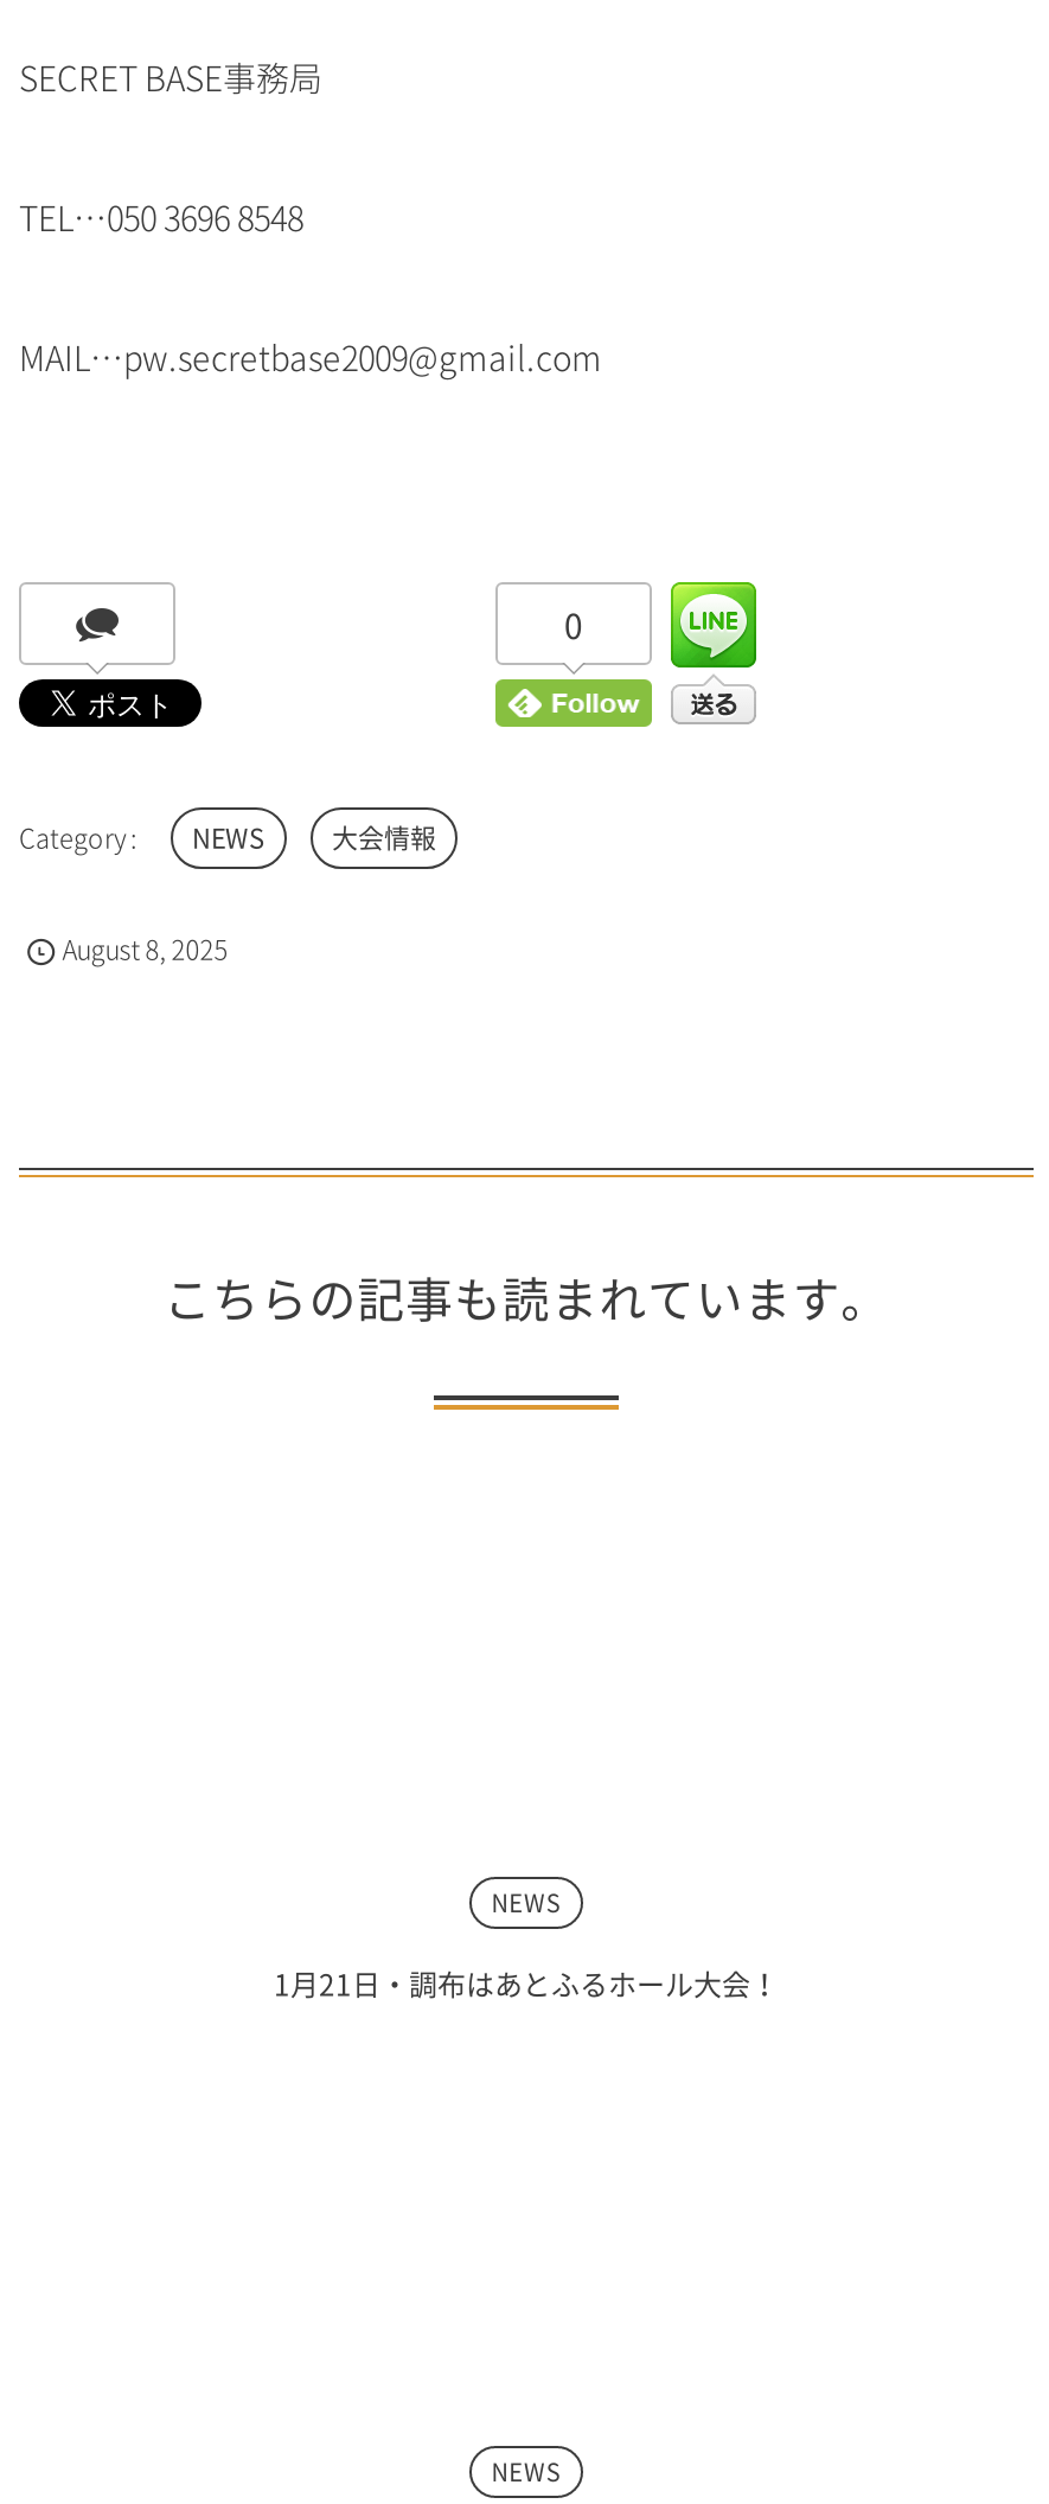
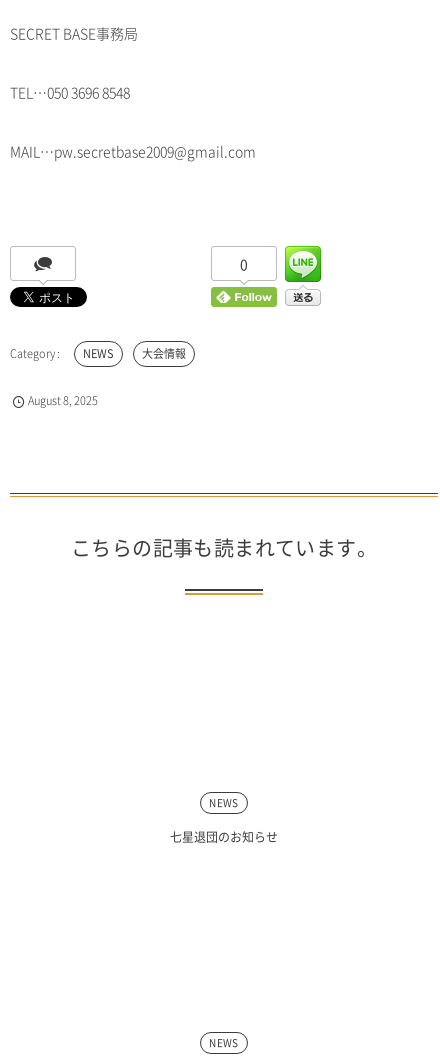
[274,1962,779,2005] 1月21日・調布はあとふるホール大会！ -> [170,828,278,846] 七星退団のお知らせ

